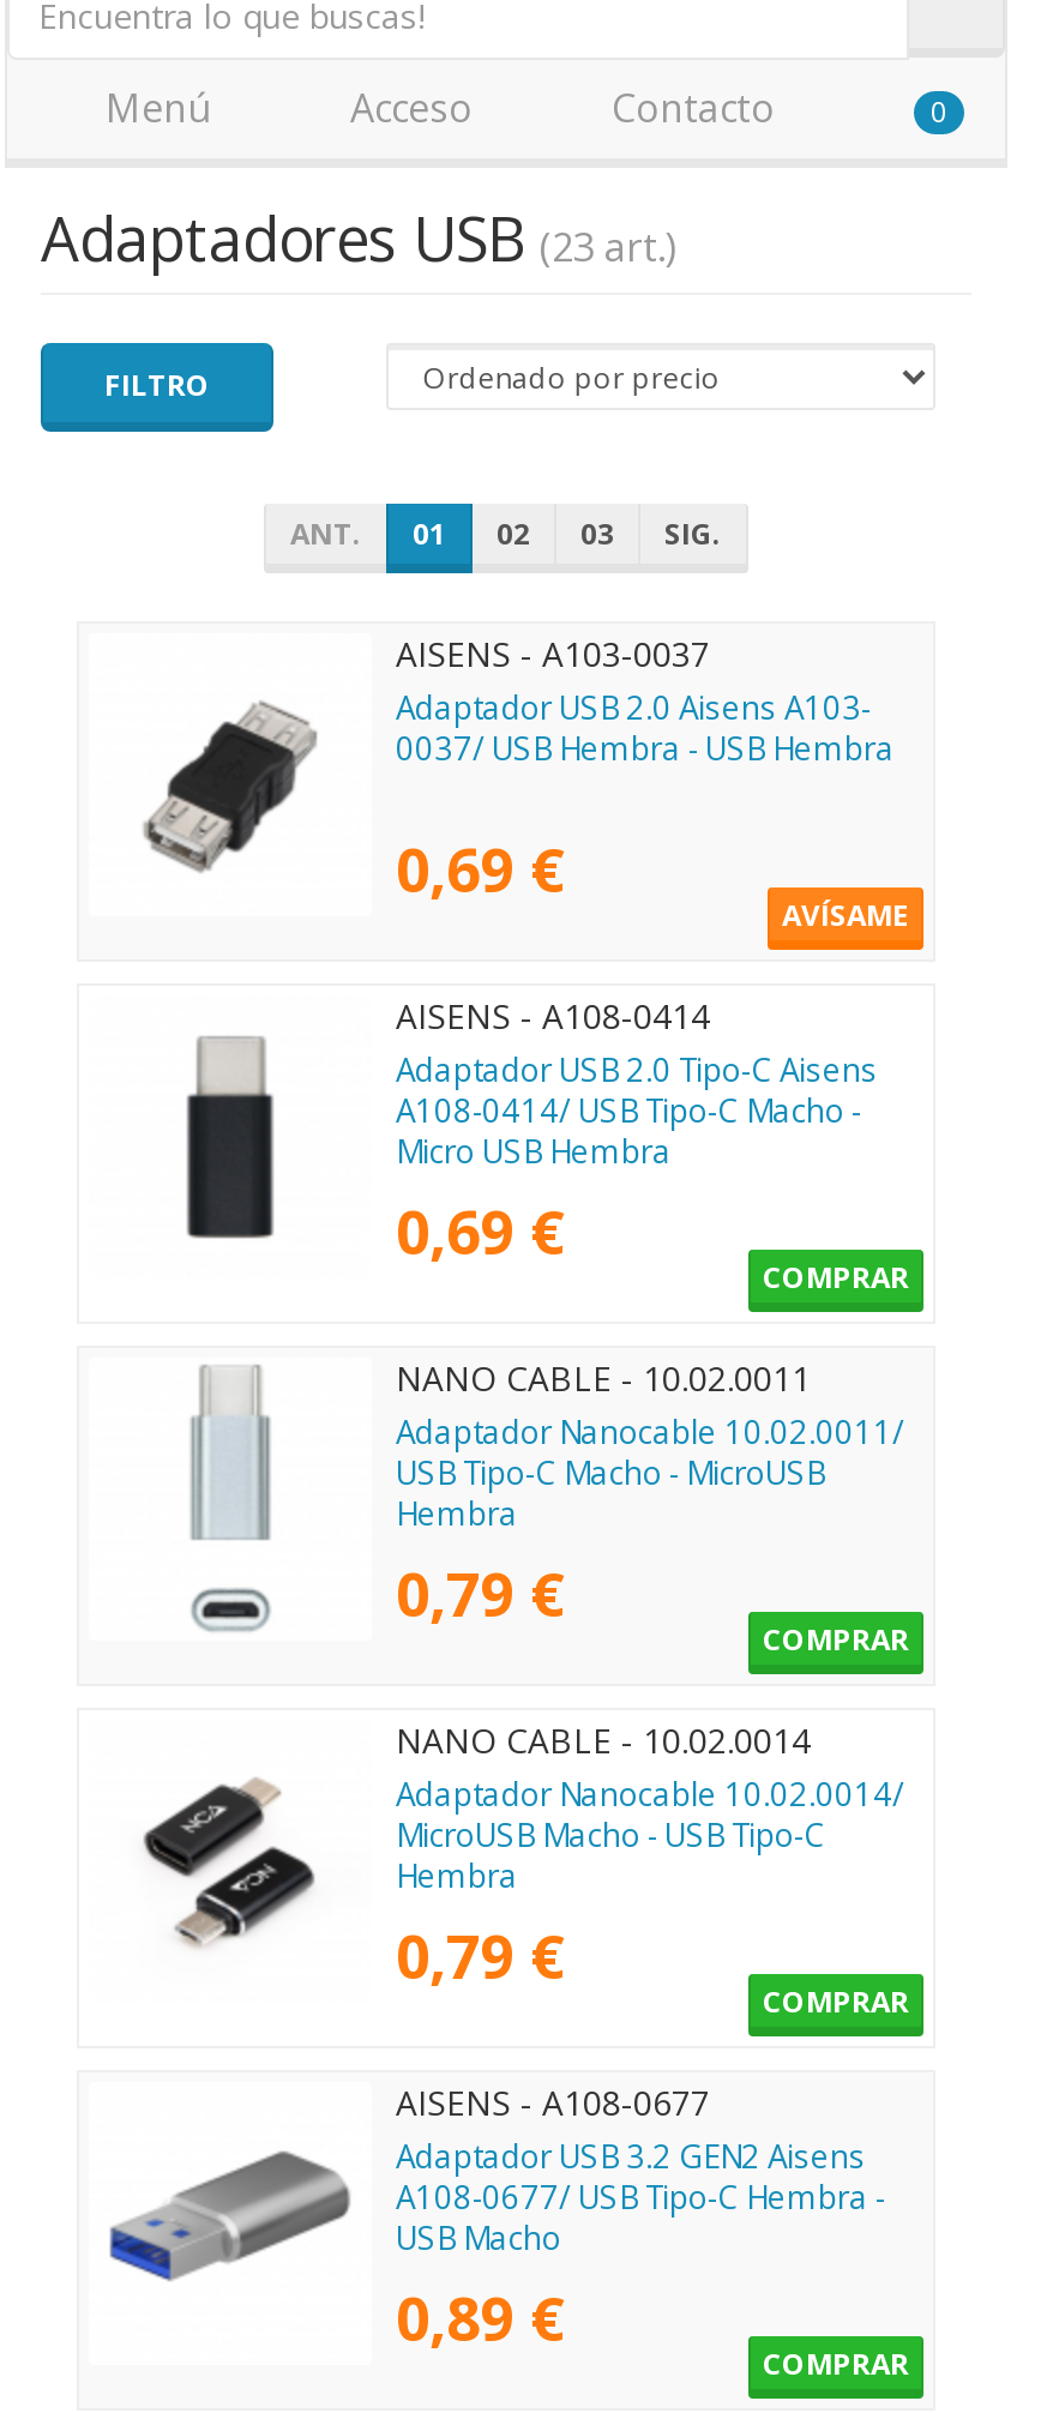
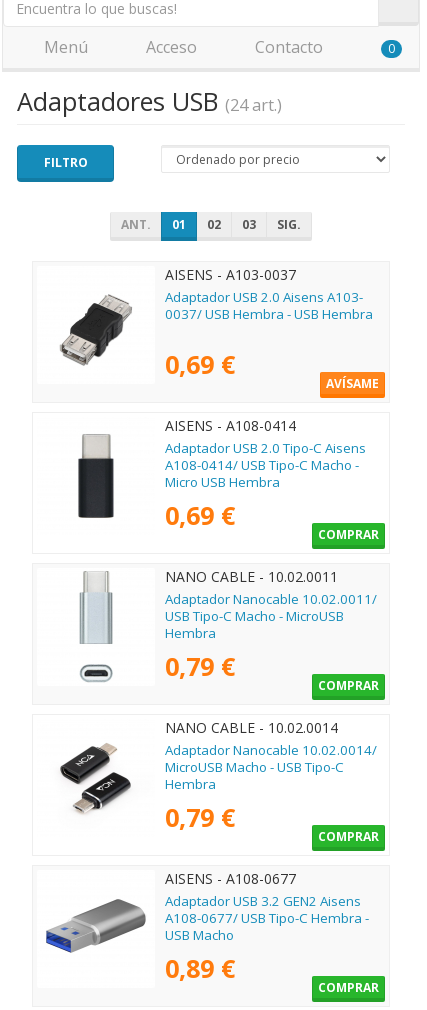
[41,197,676,278] Adaptadores USB (23 art.) -> [17,84,282,118] Adaptadores USB (24 art.)

